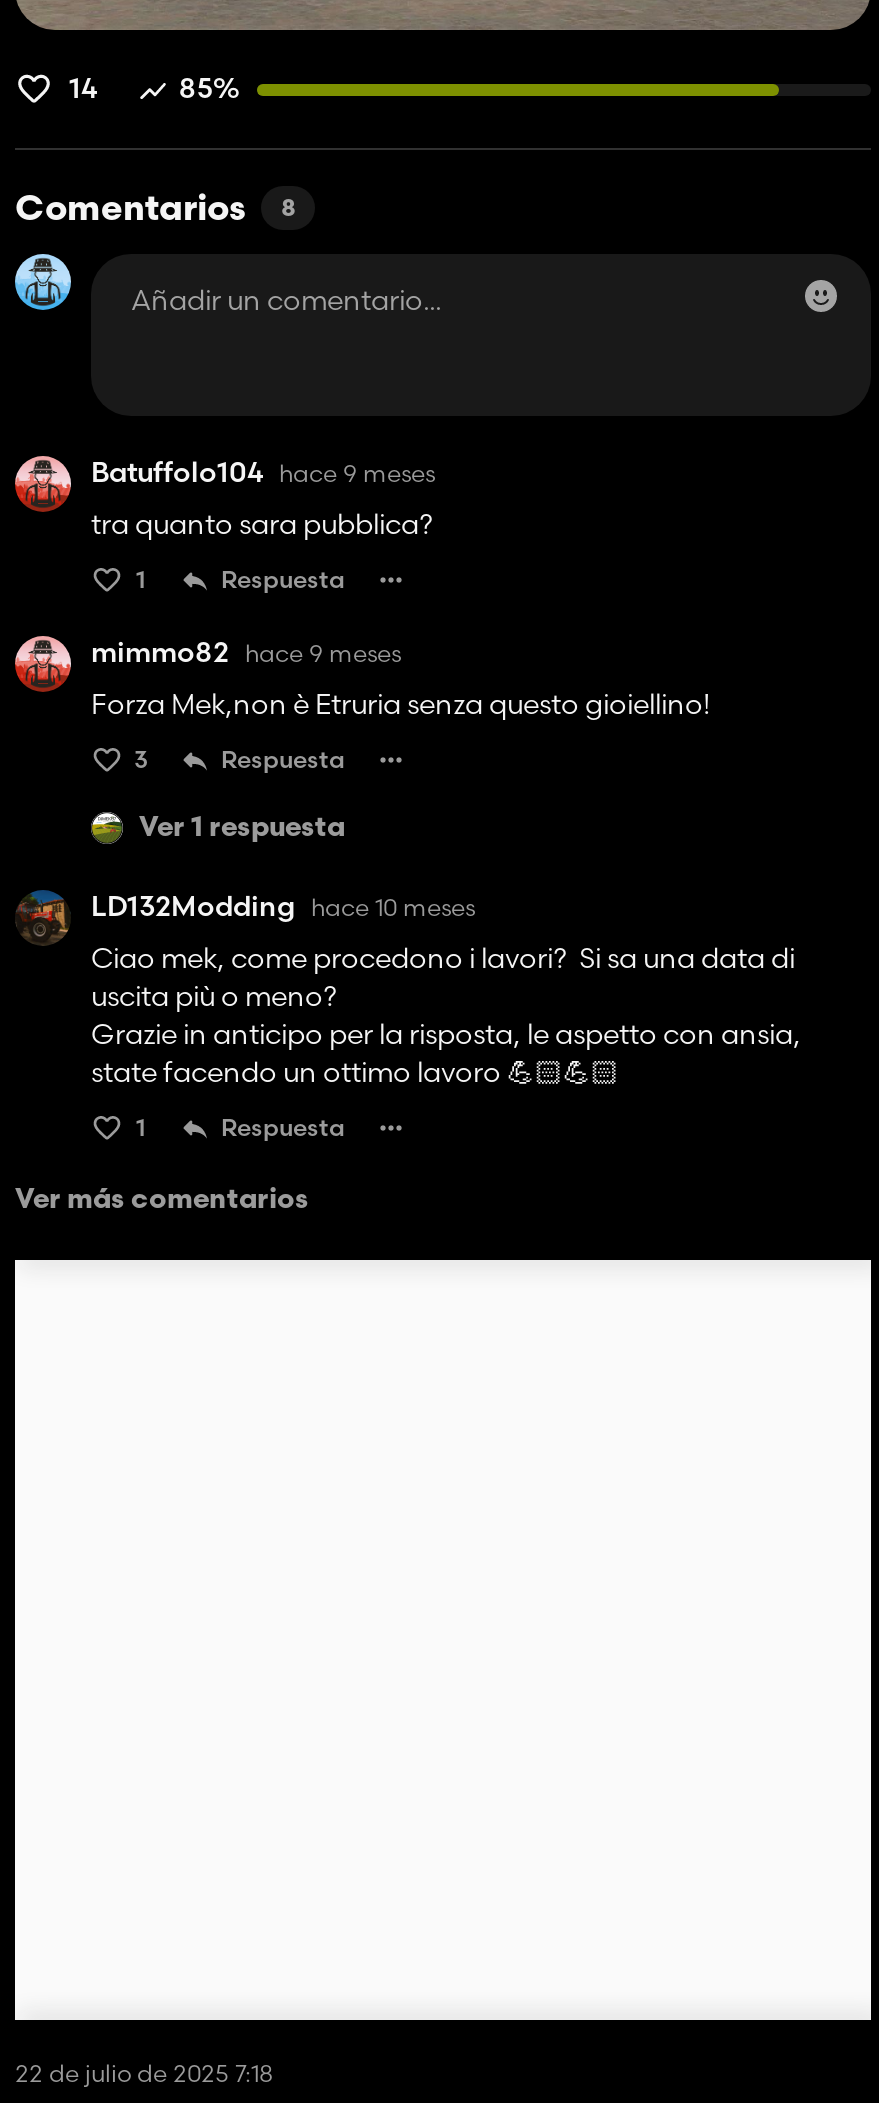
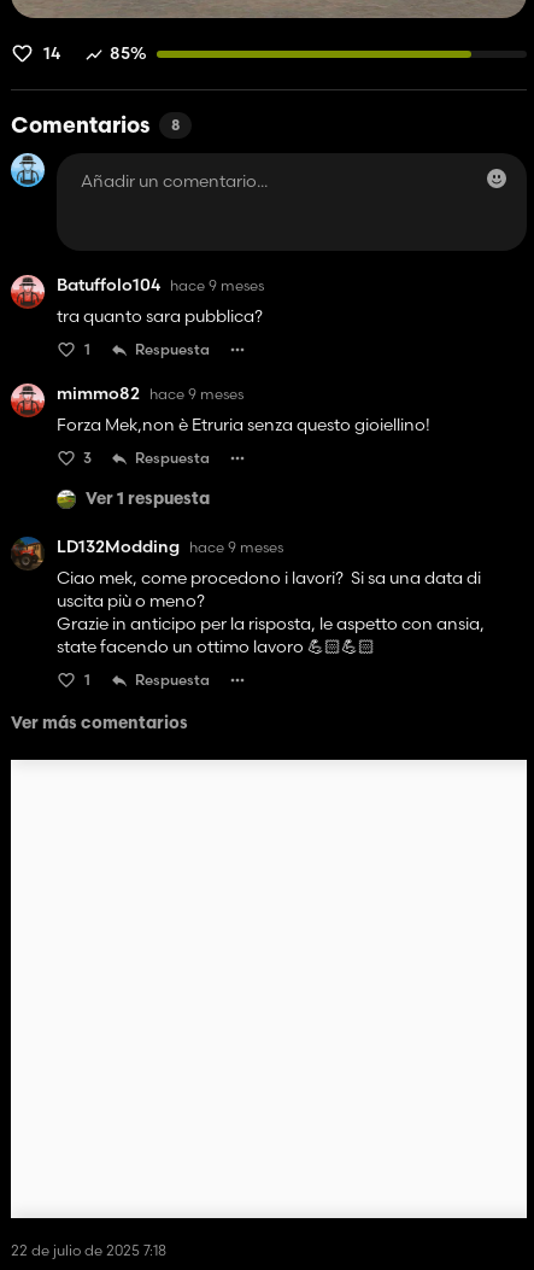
[91,888,475,924] LD132Modding hace 10 meses -> [57,535,283,557] LD132Modding hace 9 meses

